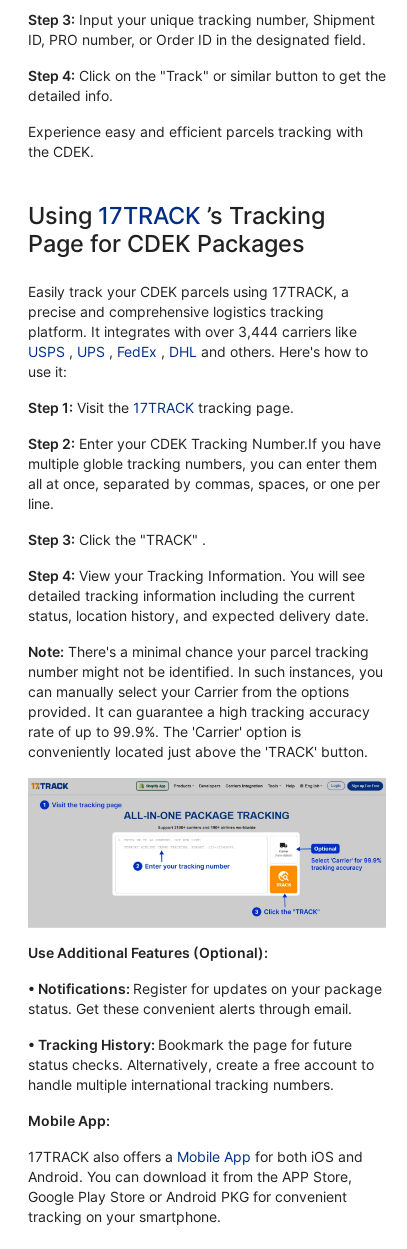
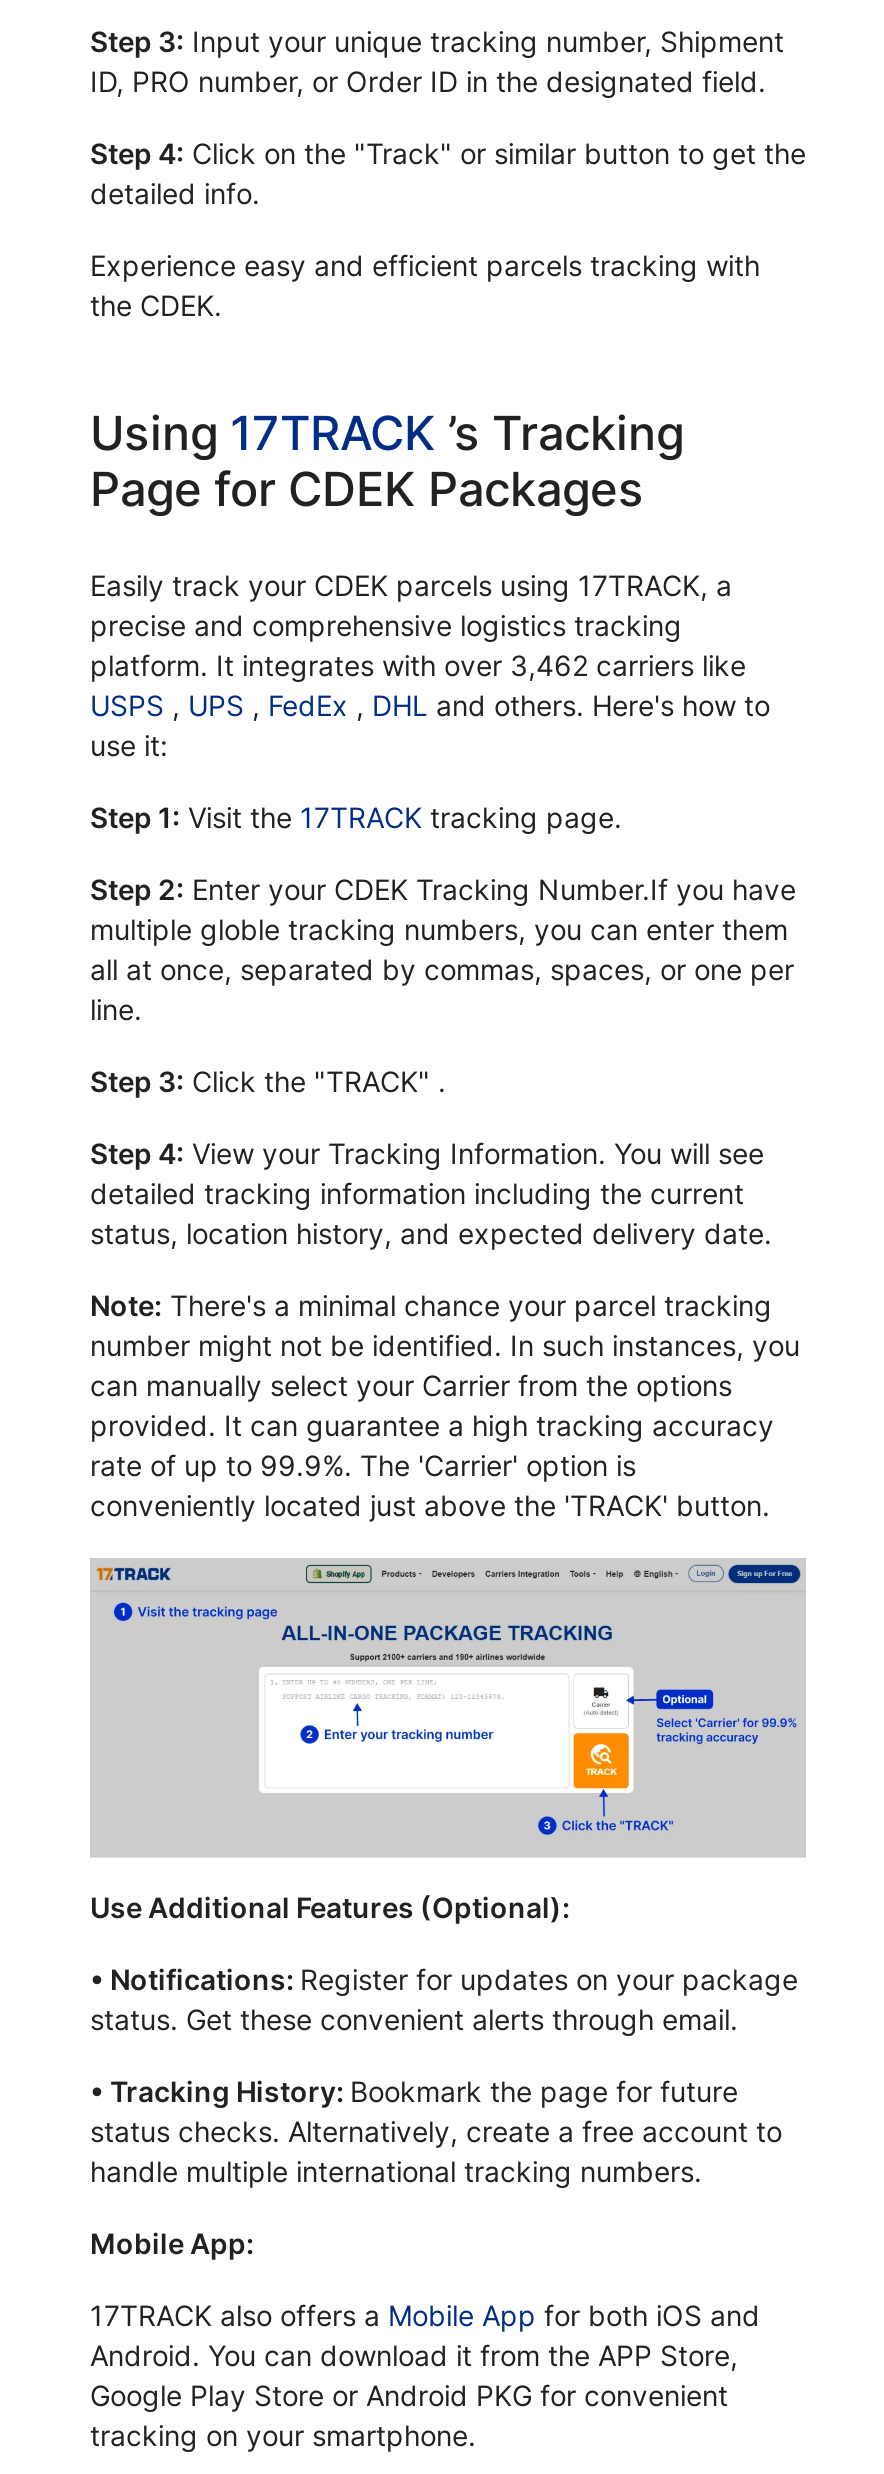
[28,323,357,340] platform. It integrates with over 3,444 carriers like -> [90,648,746,682] platform. It integrates with over 3,462 carriers like

